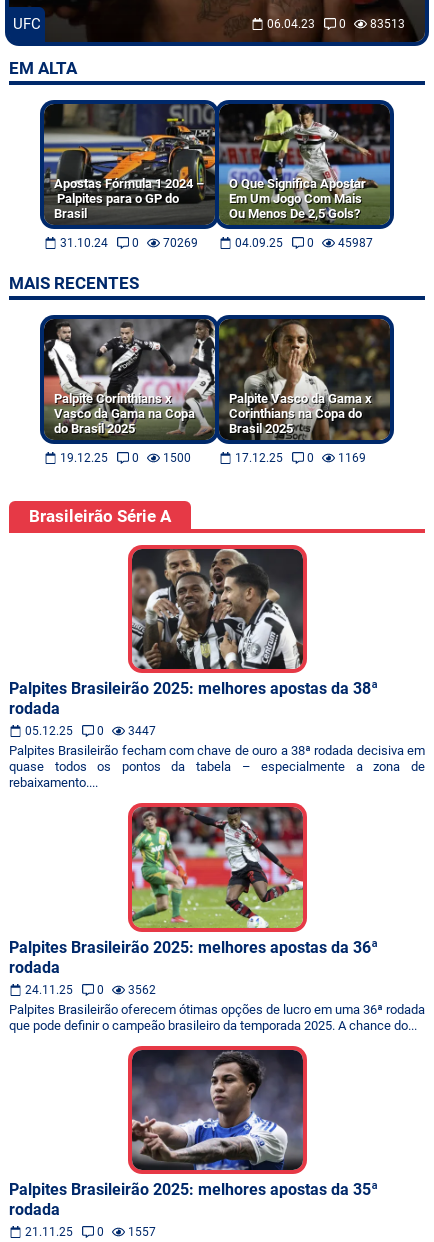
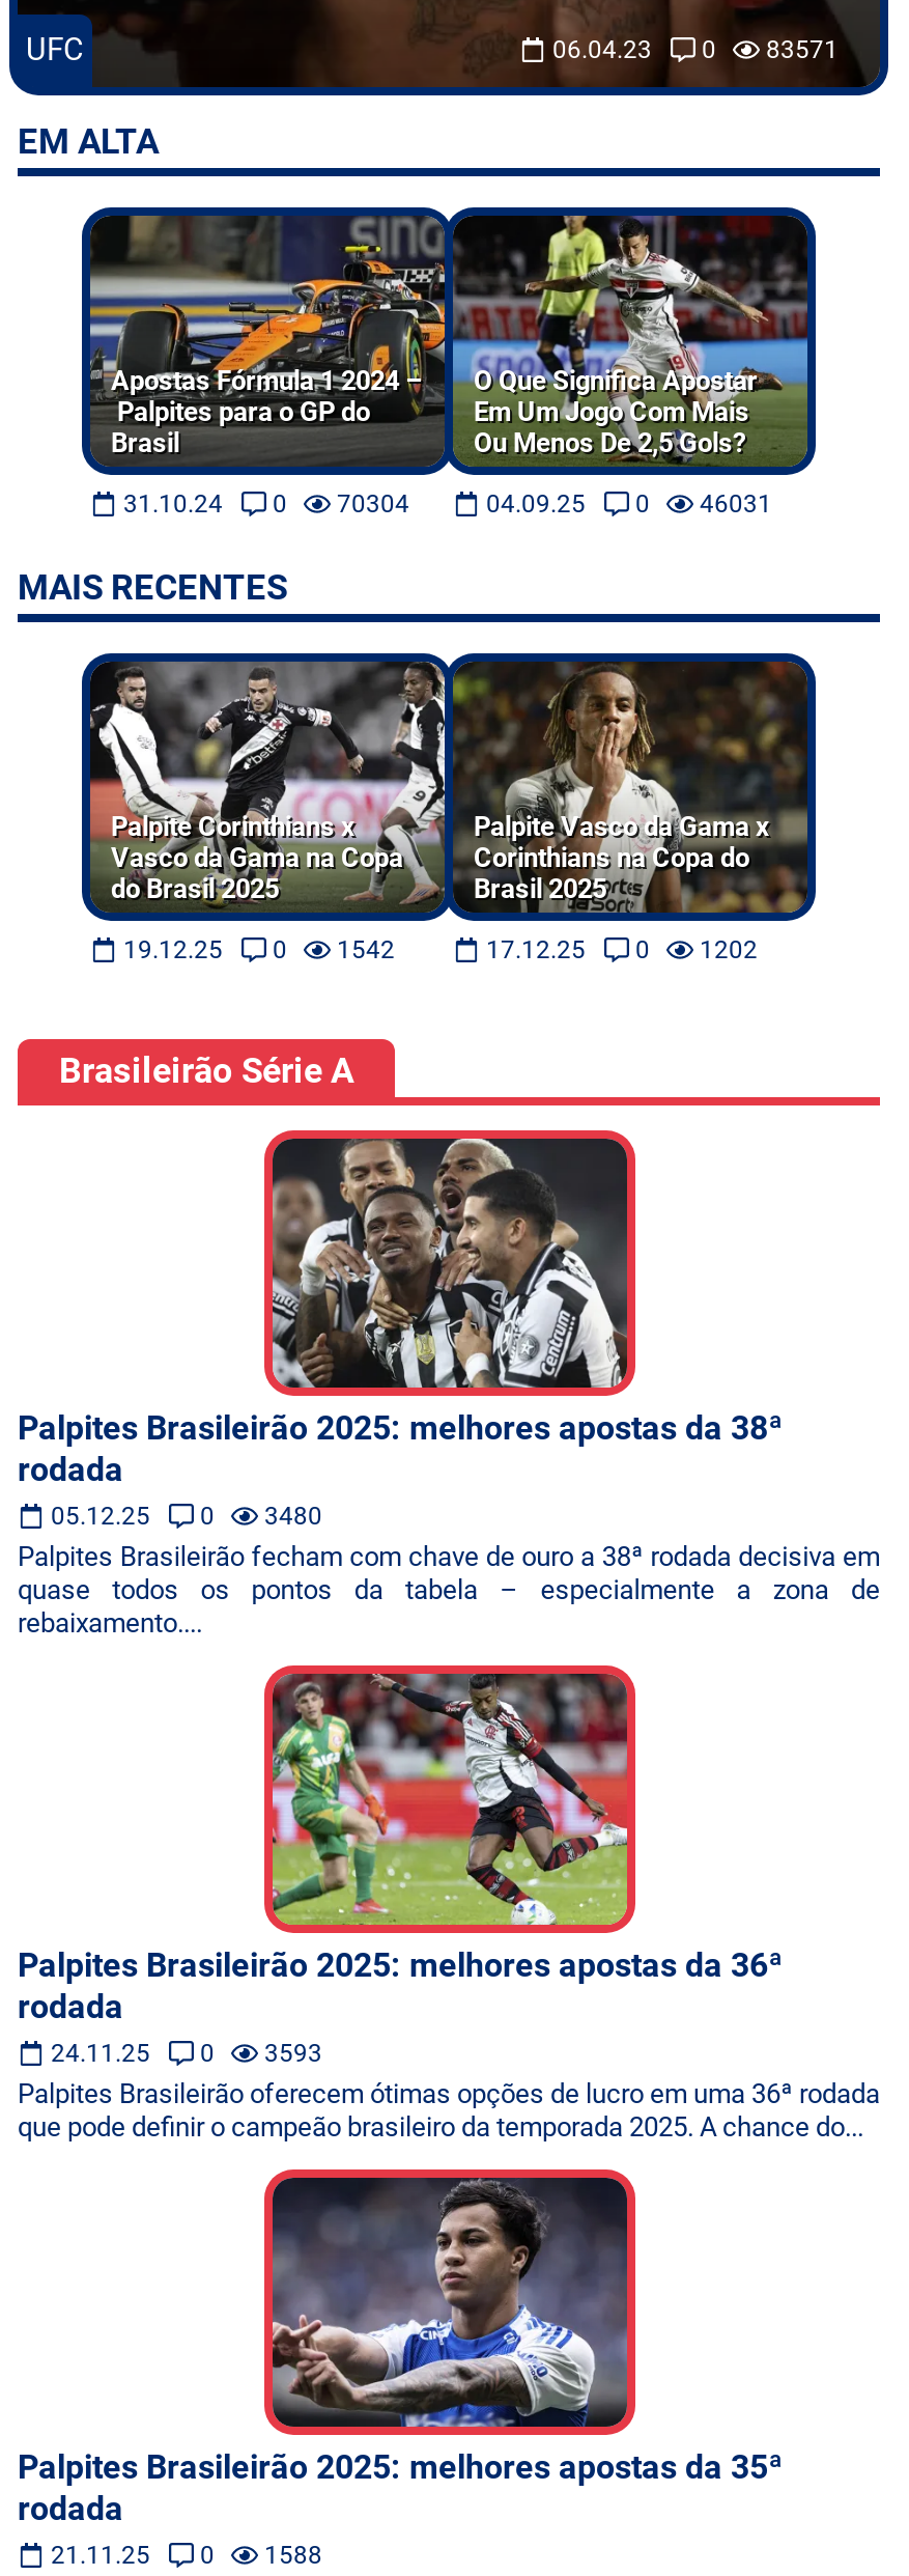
[267,17,405,31] 06.04.23 0 83513 -> [552,35,839,65] 06.04.23 0 83571
[60,236,198,250] 31.10.24 0 70269 -> [123,489,409,518] 31.10.24 0 70304
[235,236,373,250] 04.09.25 0 45987 -> [486,489,772,518] 04.09.25 0 46031
[60,451,191,465] 19.12.25 0 1500 -> [123,935,395,964] 19.12.25 0 1542
[235,451,366,465] 17.12.25 0 1169 -> [486,935,758,964] 17.12.25 0 1202
[25,724,156,738] 05.12.25 0 3447 -> [51,1502,322,1531] 05.12.25 0 3480
[25,983,156,997] 24.11.25 0 3562 -> [51,2039,322,2068] 24.11.25 0 3593
[25,1225,156,1239] 21.11.25 0 1557 -> [51,2542,322,2571] 21.11.25 0 1588

